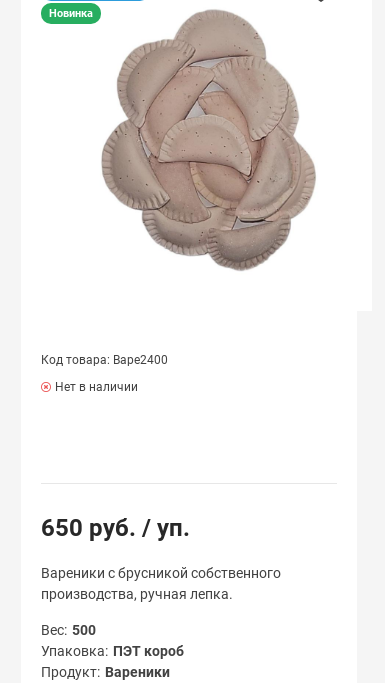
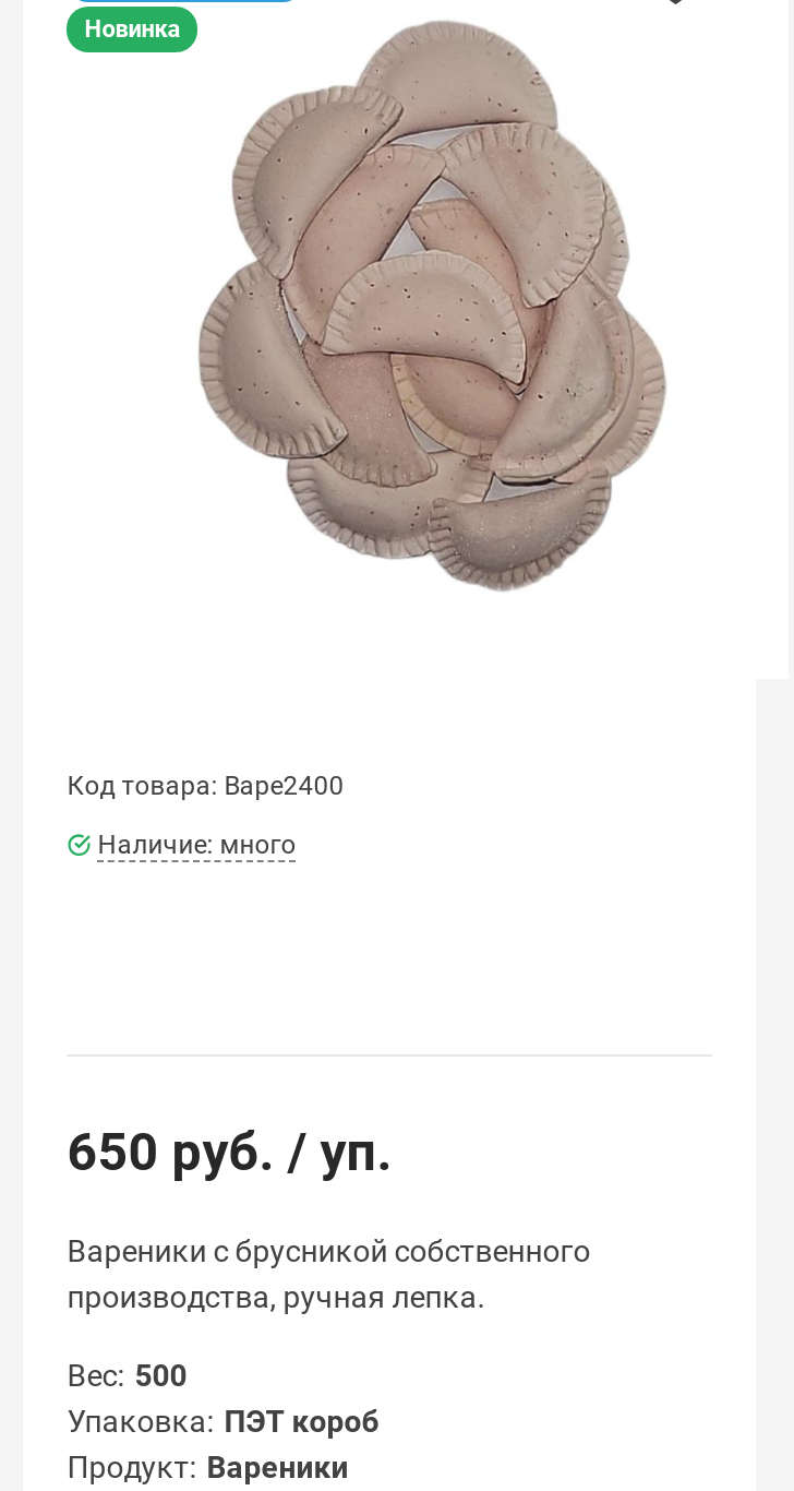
[55,380,138,394] Нет в наличии -> [98,830,296,861] Наличие: много

